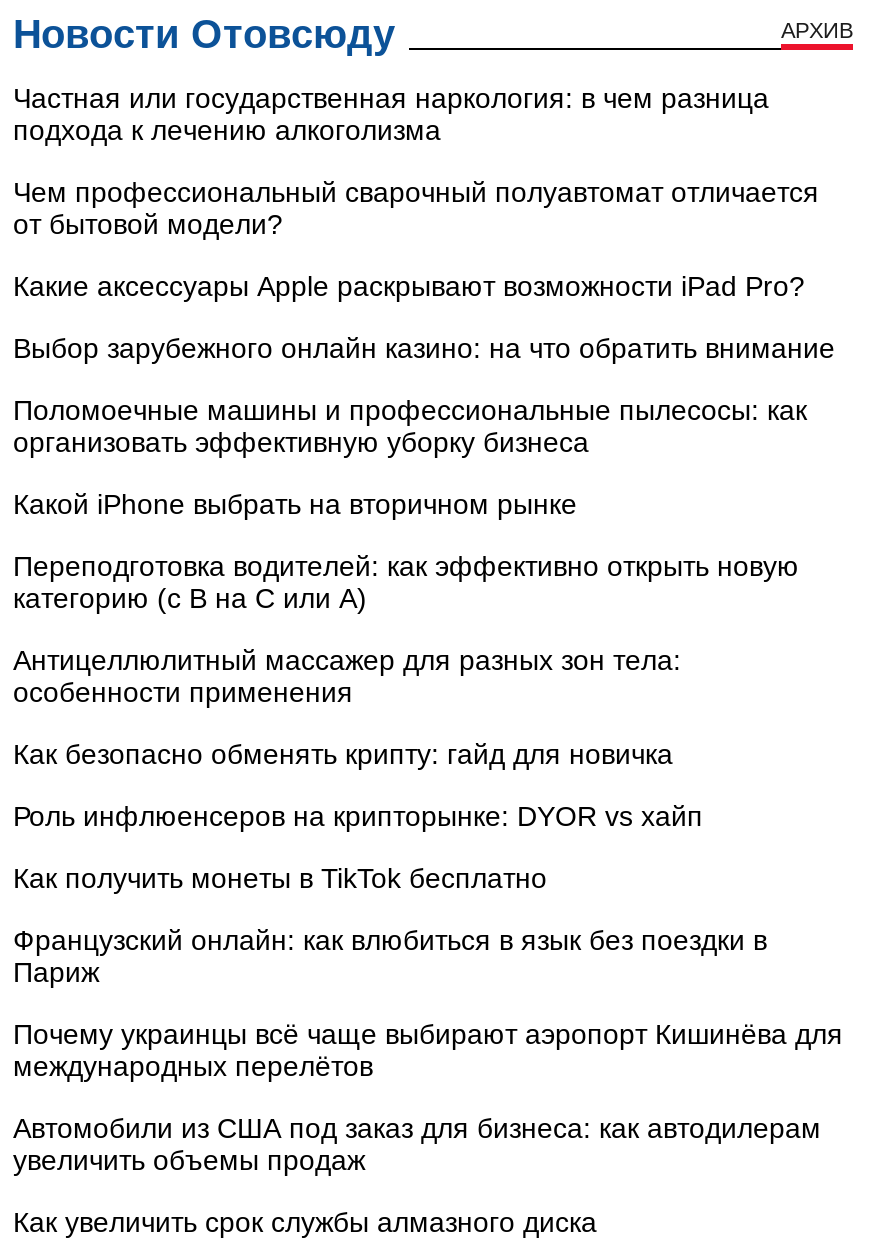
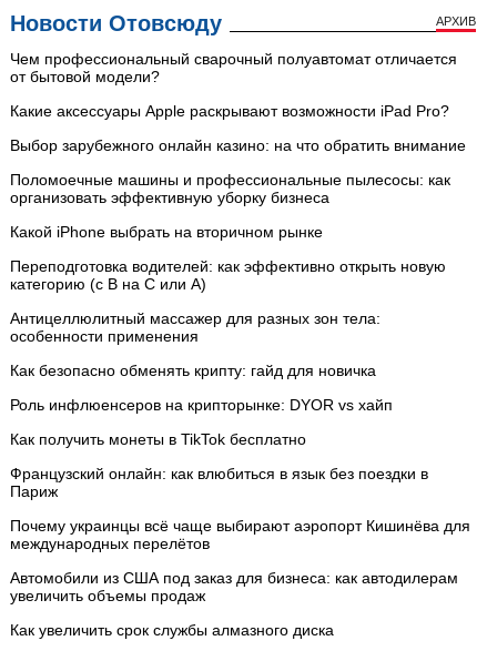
[13,82,769,146] Частная или государственная наркология: в чем разница | подхода к лечению алкоголизма -> none

